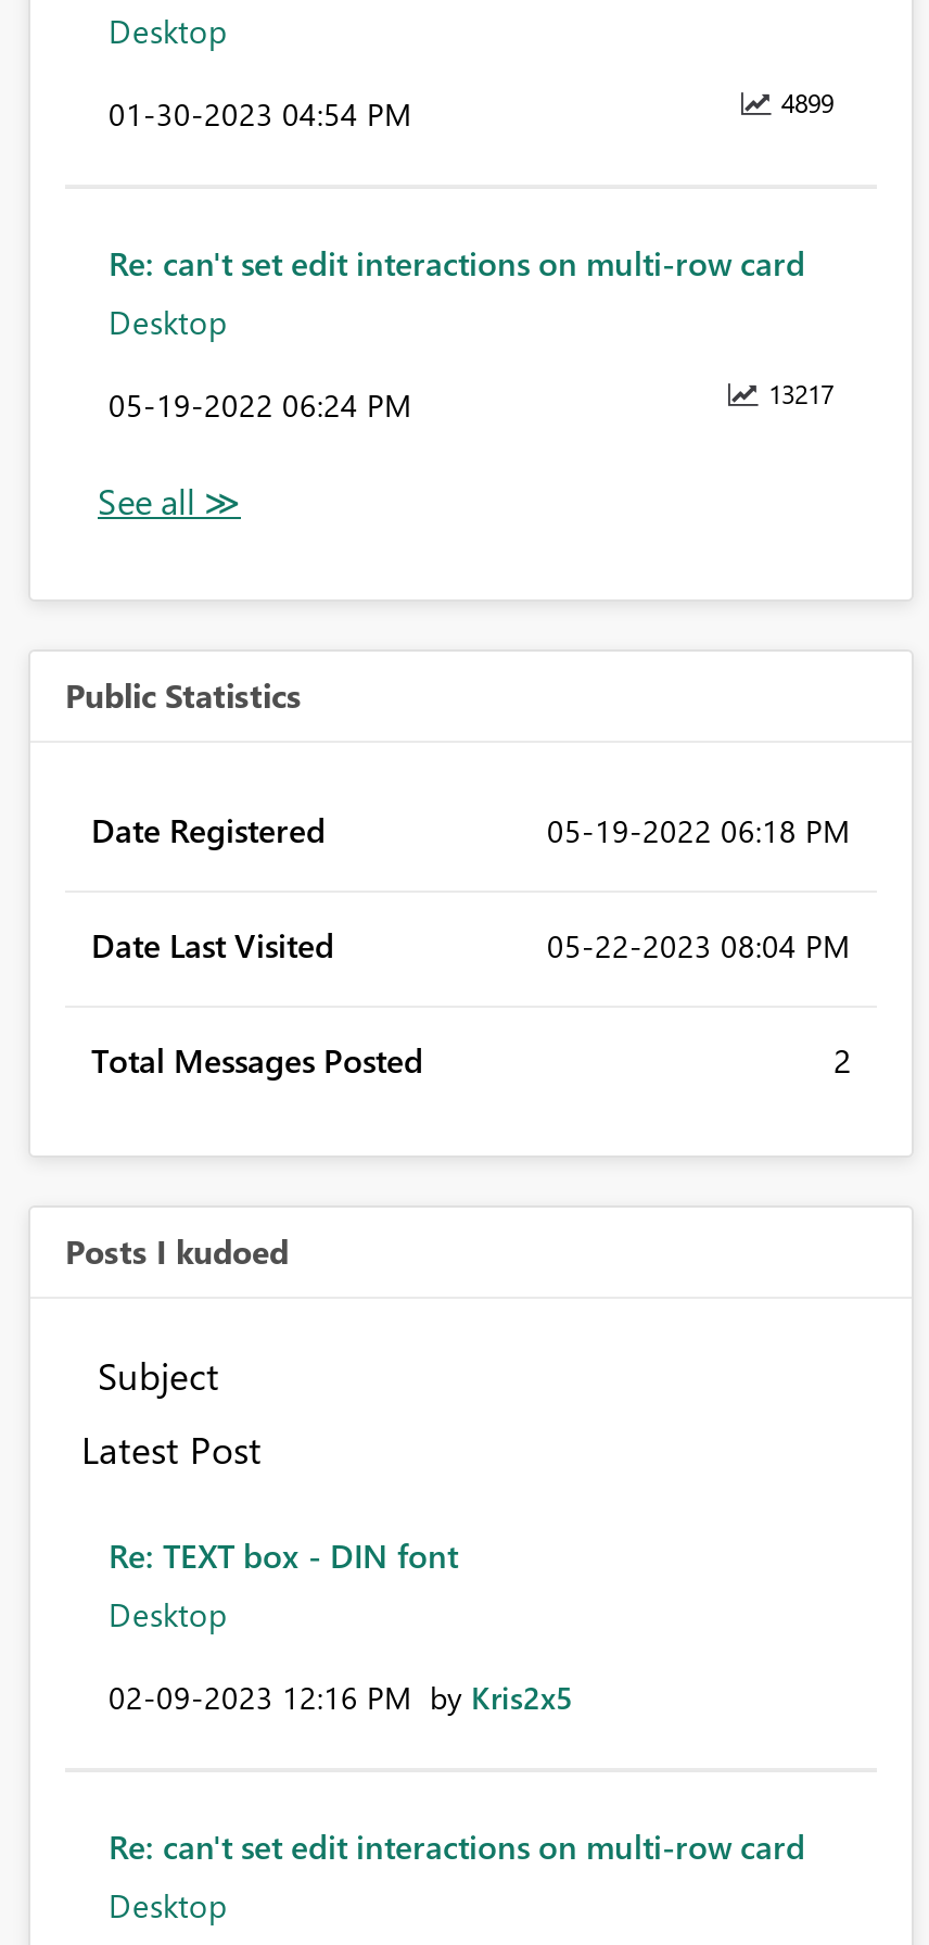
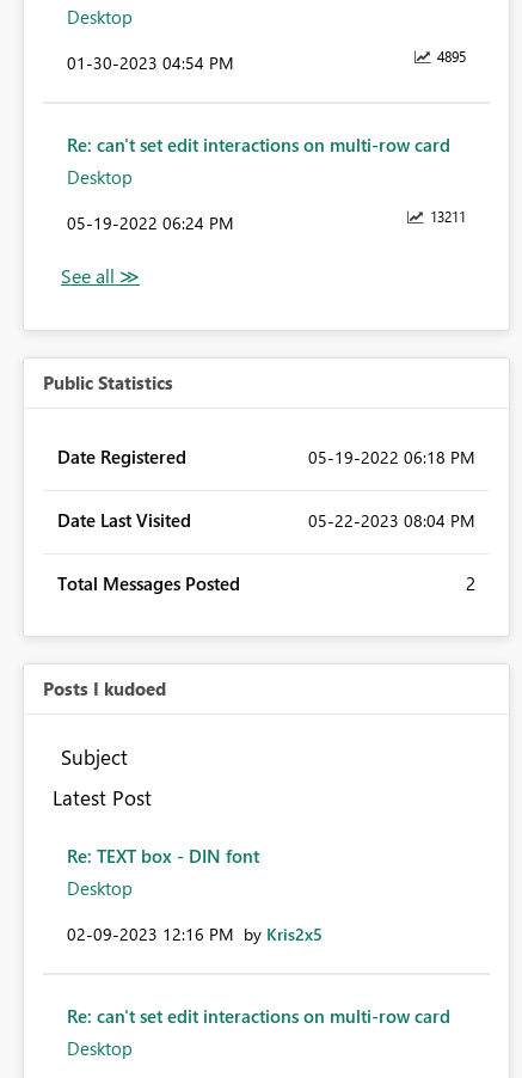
[775,86,833,120] 4899 -> [434,47,466,66] 4895
[762,377,833,411] 13217 -> [426,207,466,226] 13211

